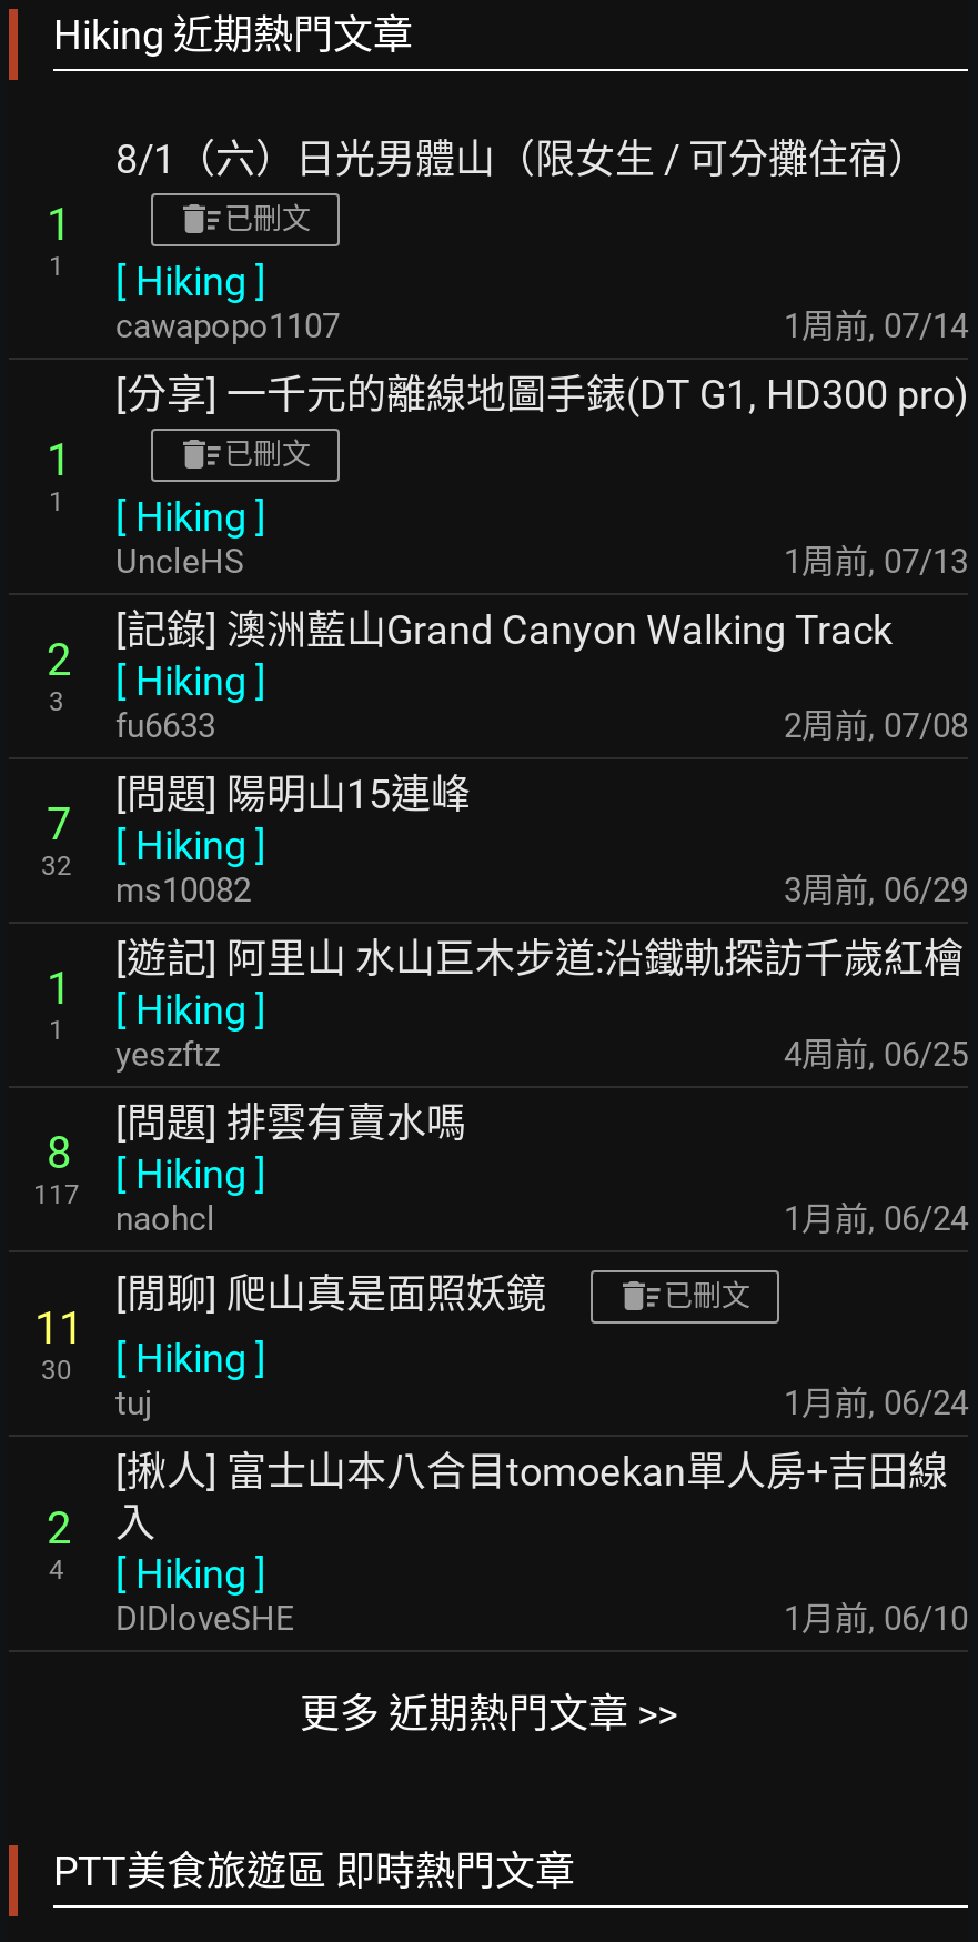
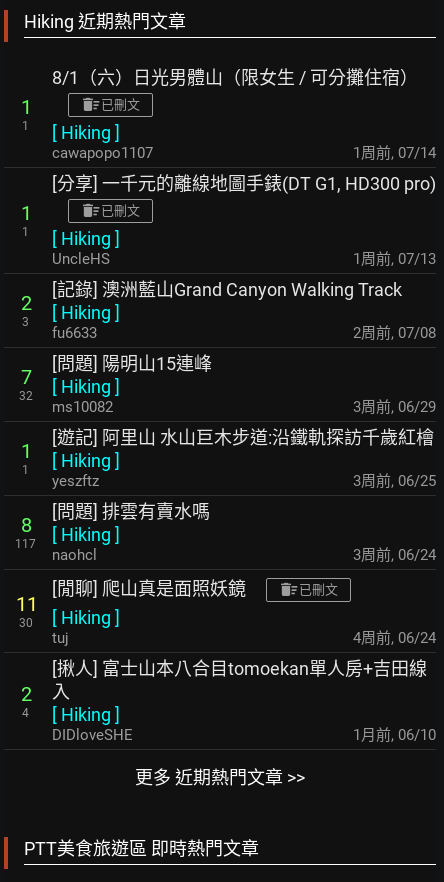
[784,1035,968,1075] 4周前, 06/25 -> [353,472,436,490] 3周前, 06/25
[784,1199,968,1239] 1月前, 06/24 -> [353,546,436,564] 3周前, 06/24
[784,1383,968,1423] 1月前, 06/24 -> [353,629,436,647] 4周前, 06/24

